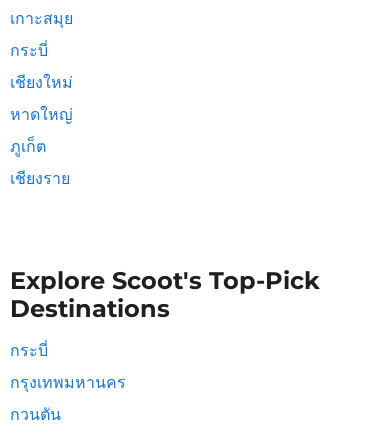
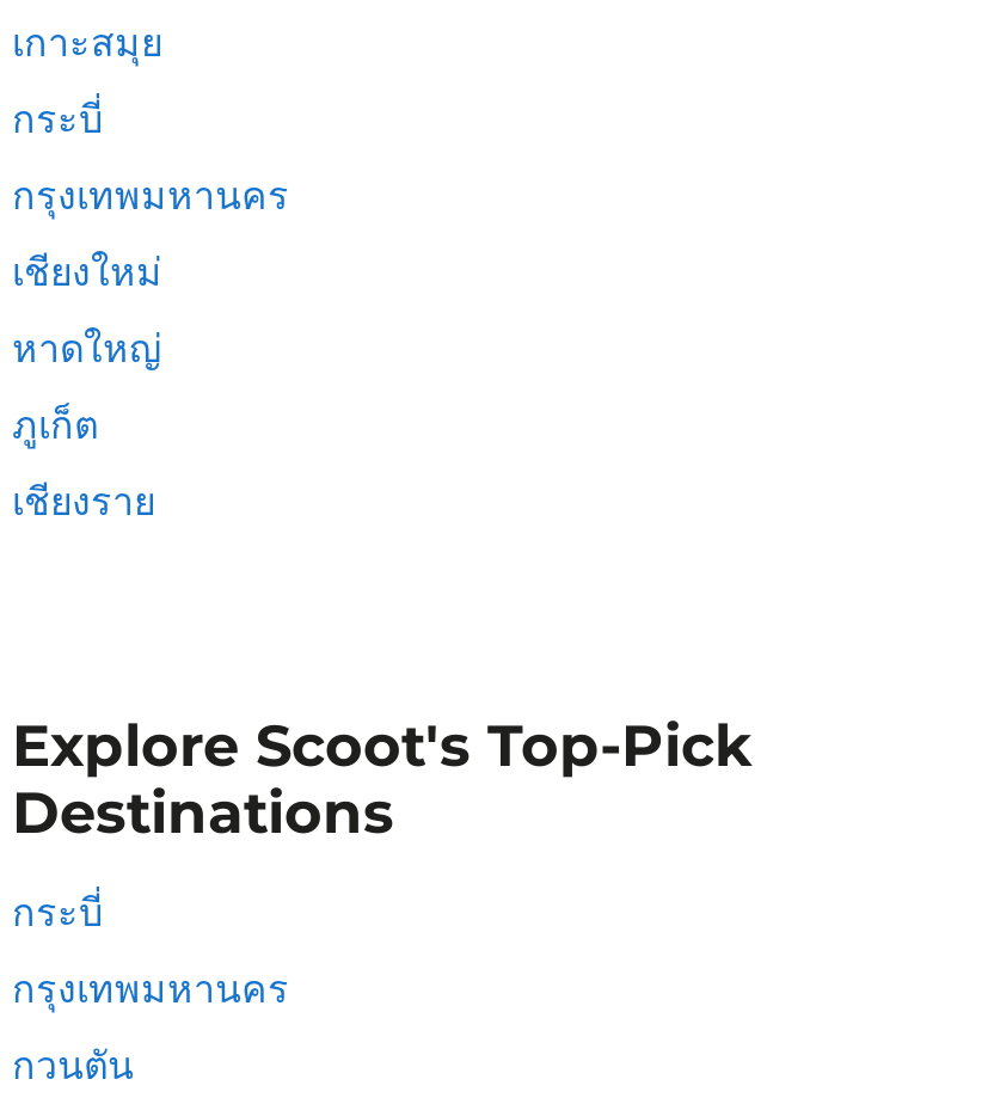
none -> [12,173,289,219] กรุงเทพมหานคร

